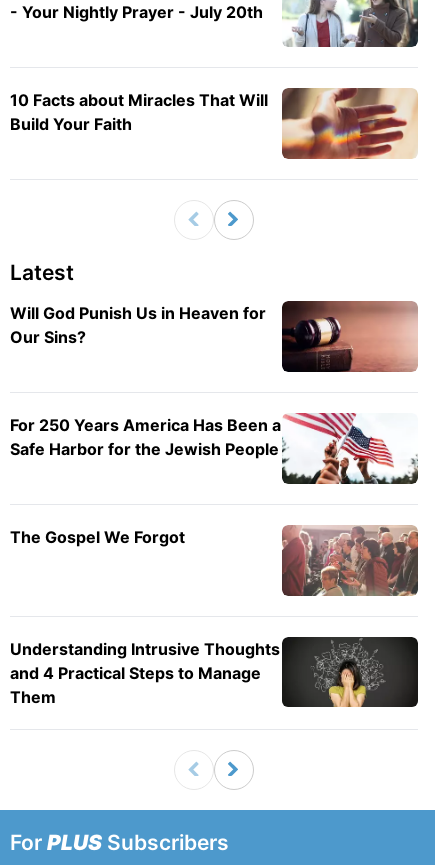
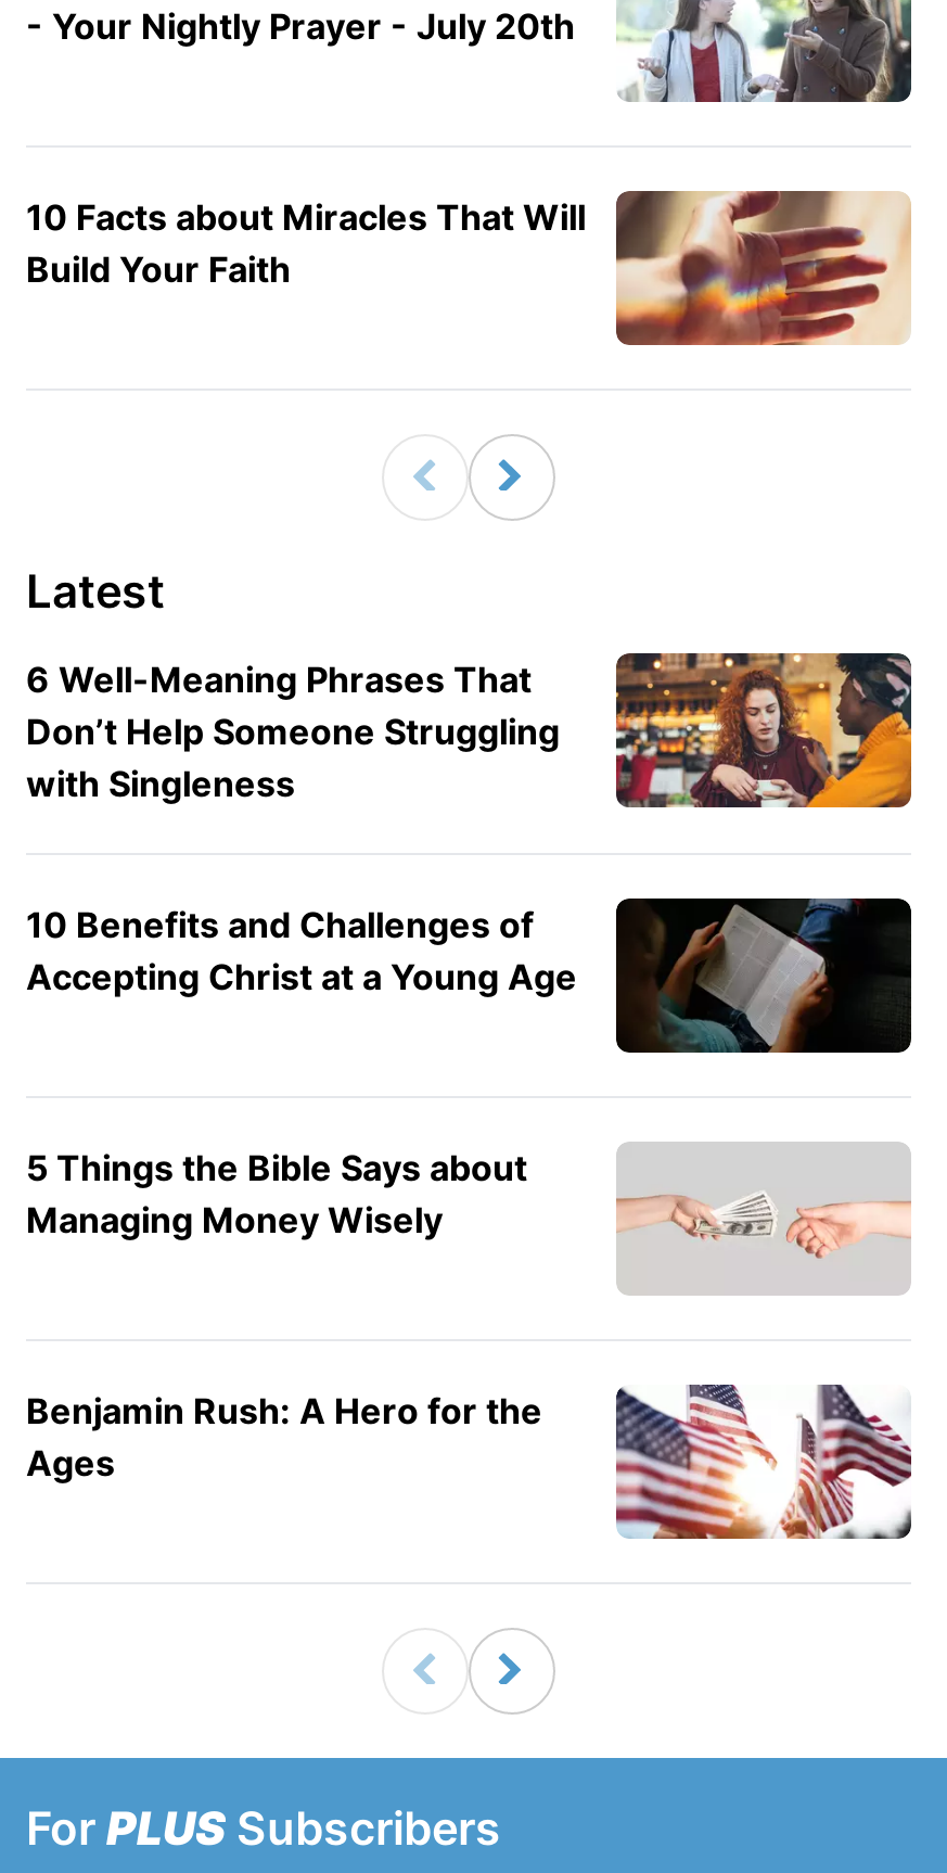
[10,300,418,373] [image] | Will God Punish Us in Heaven for | Our Sins? -> [26,651,913,810] [image] | 6 Well-Meaning Phrases That | Don’t Help Someone Struggling | with Singleness
[10,412,418,485] [image] | For 250 Years America Has Been a | Safe Harbor for the Jewish People -> [26,896,913,1055] [image] | 10 Benefits and Challenges of | Accepting Christ at a Young Age
[10,527,185,547] The Gospel We Forgot -> [26,1146,527,1241] 5 Things the Bible Says about | Managing Money Wisely
[281,525,419,596] [image] -> [616,1142,911,1291] [image]
[10,636,419,709] [image] | Understanding Intrusive Thoughts | and 4 Practical Steps to Manage | Them -> [26,1383,913,1541] [image] | Benjamin Rush: A Hero for the | Ages

